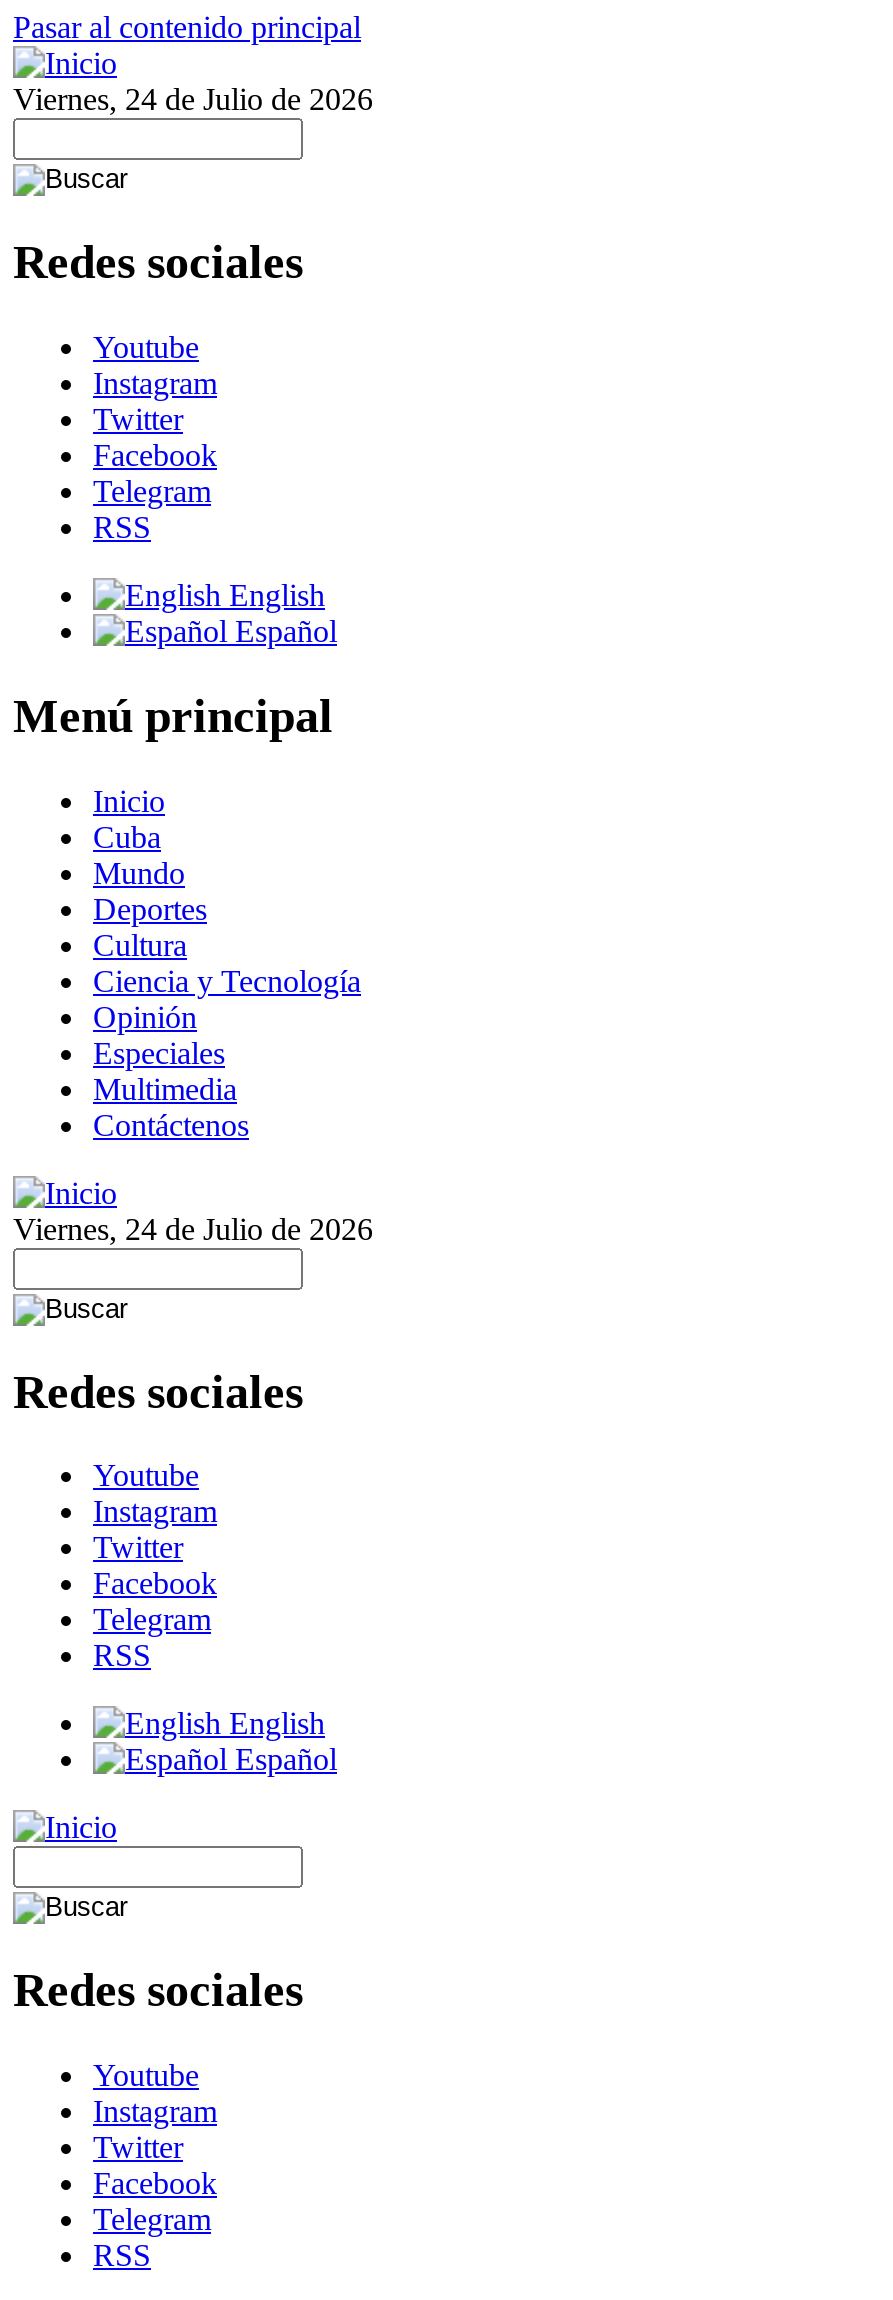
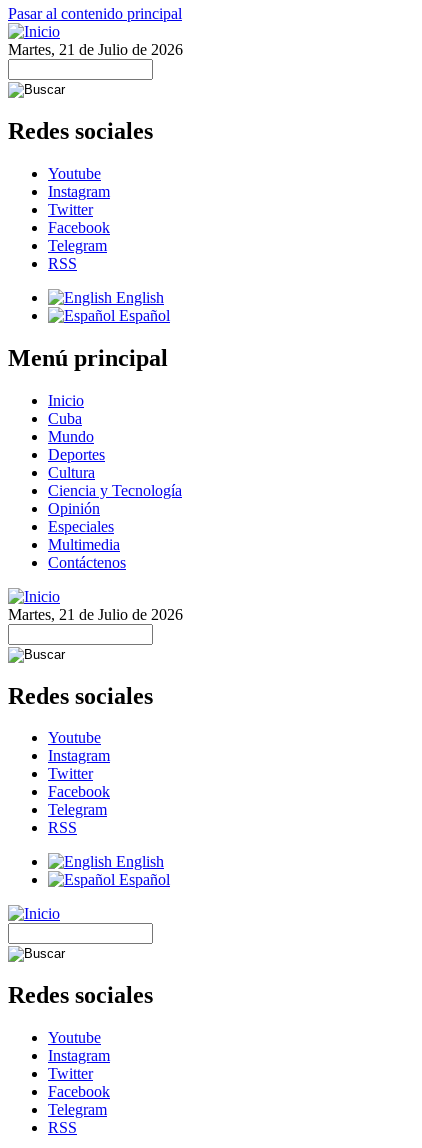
[13,82,373,116] Viernes, 24 de Julio de 2026 -> [8,41,183,58] Martes, 21 de Julio de 2026
[13,1211,373,1245] Viernes, 24 de Julio de 2026 -> [8,606,183,623] Martes, 21 de Julio de 2026

